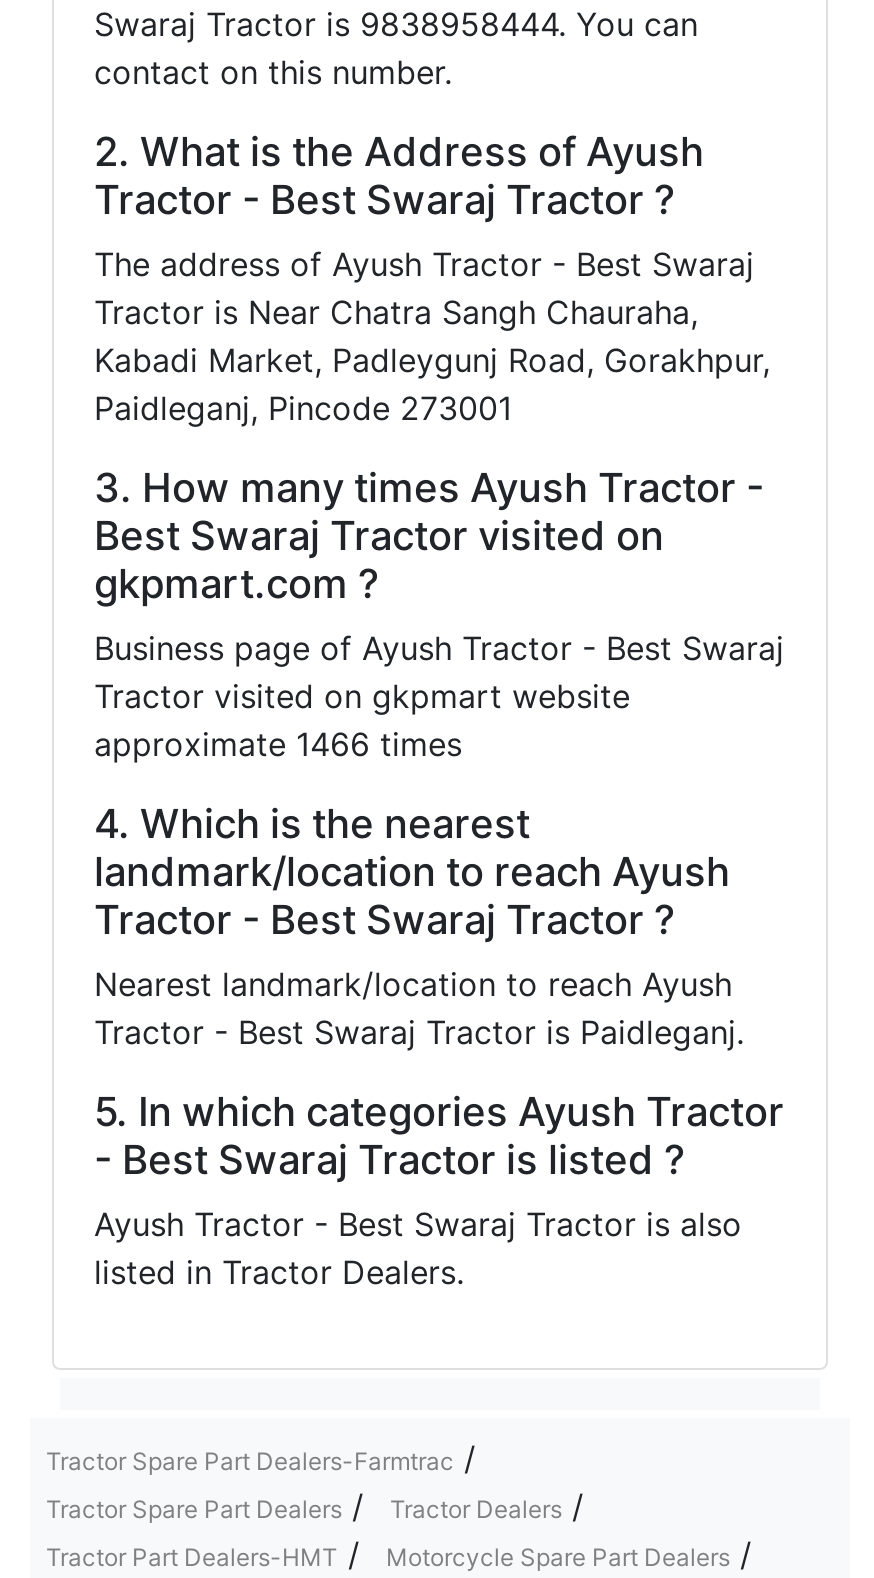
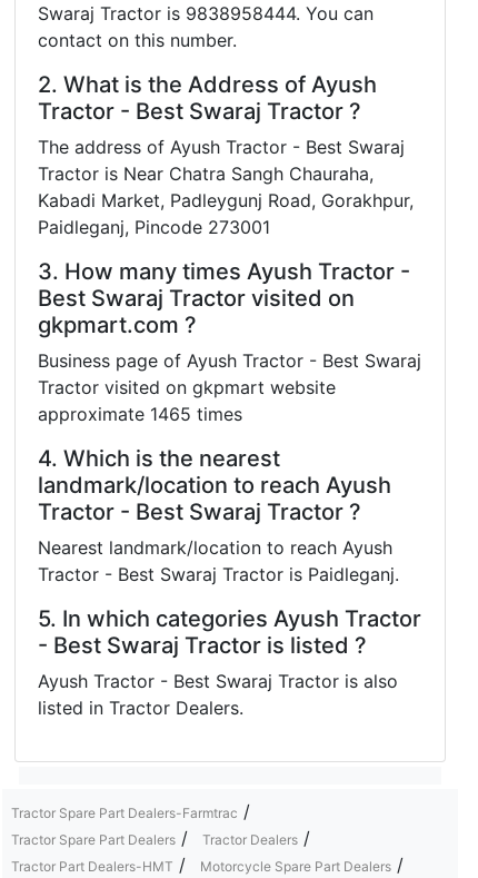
[94,724,462,764] approximate 1466 times -> [38,403,242,425] approximate 1465 times

